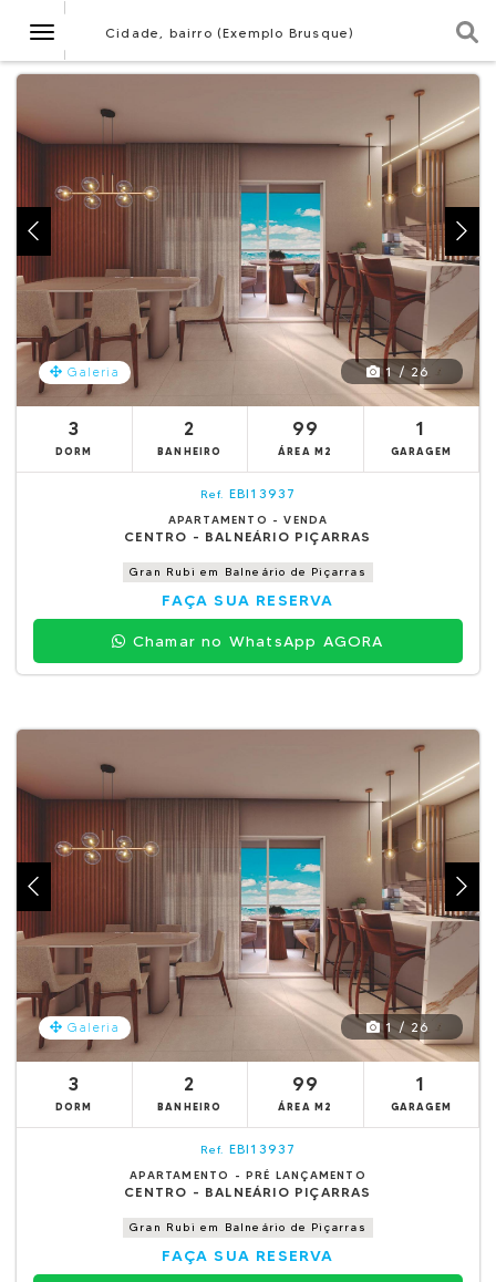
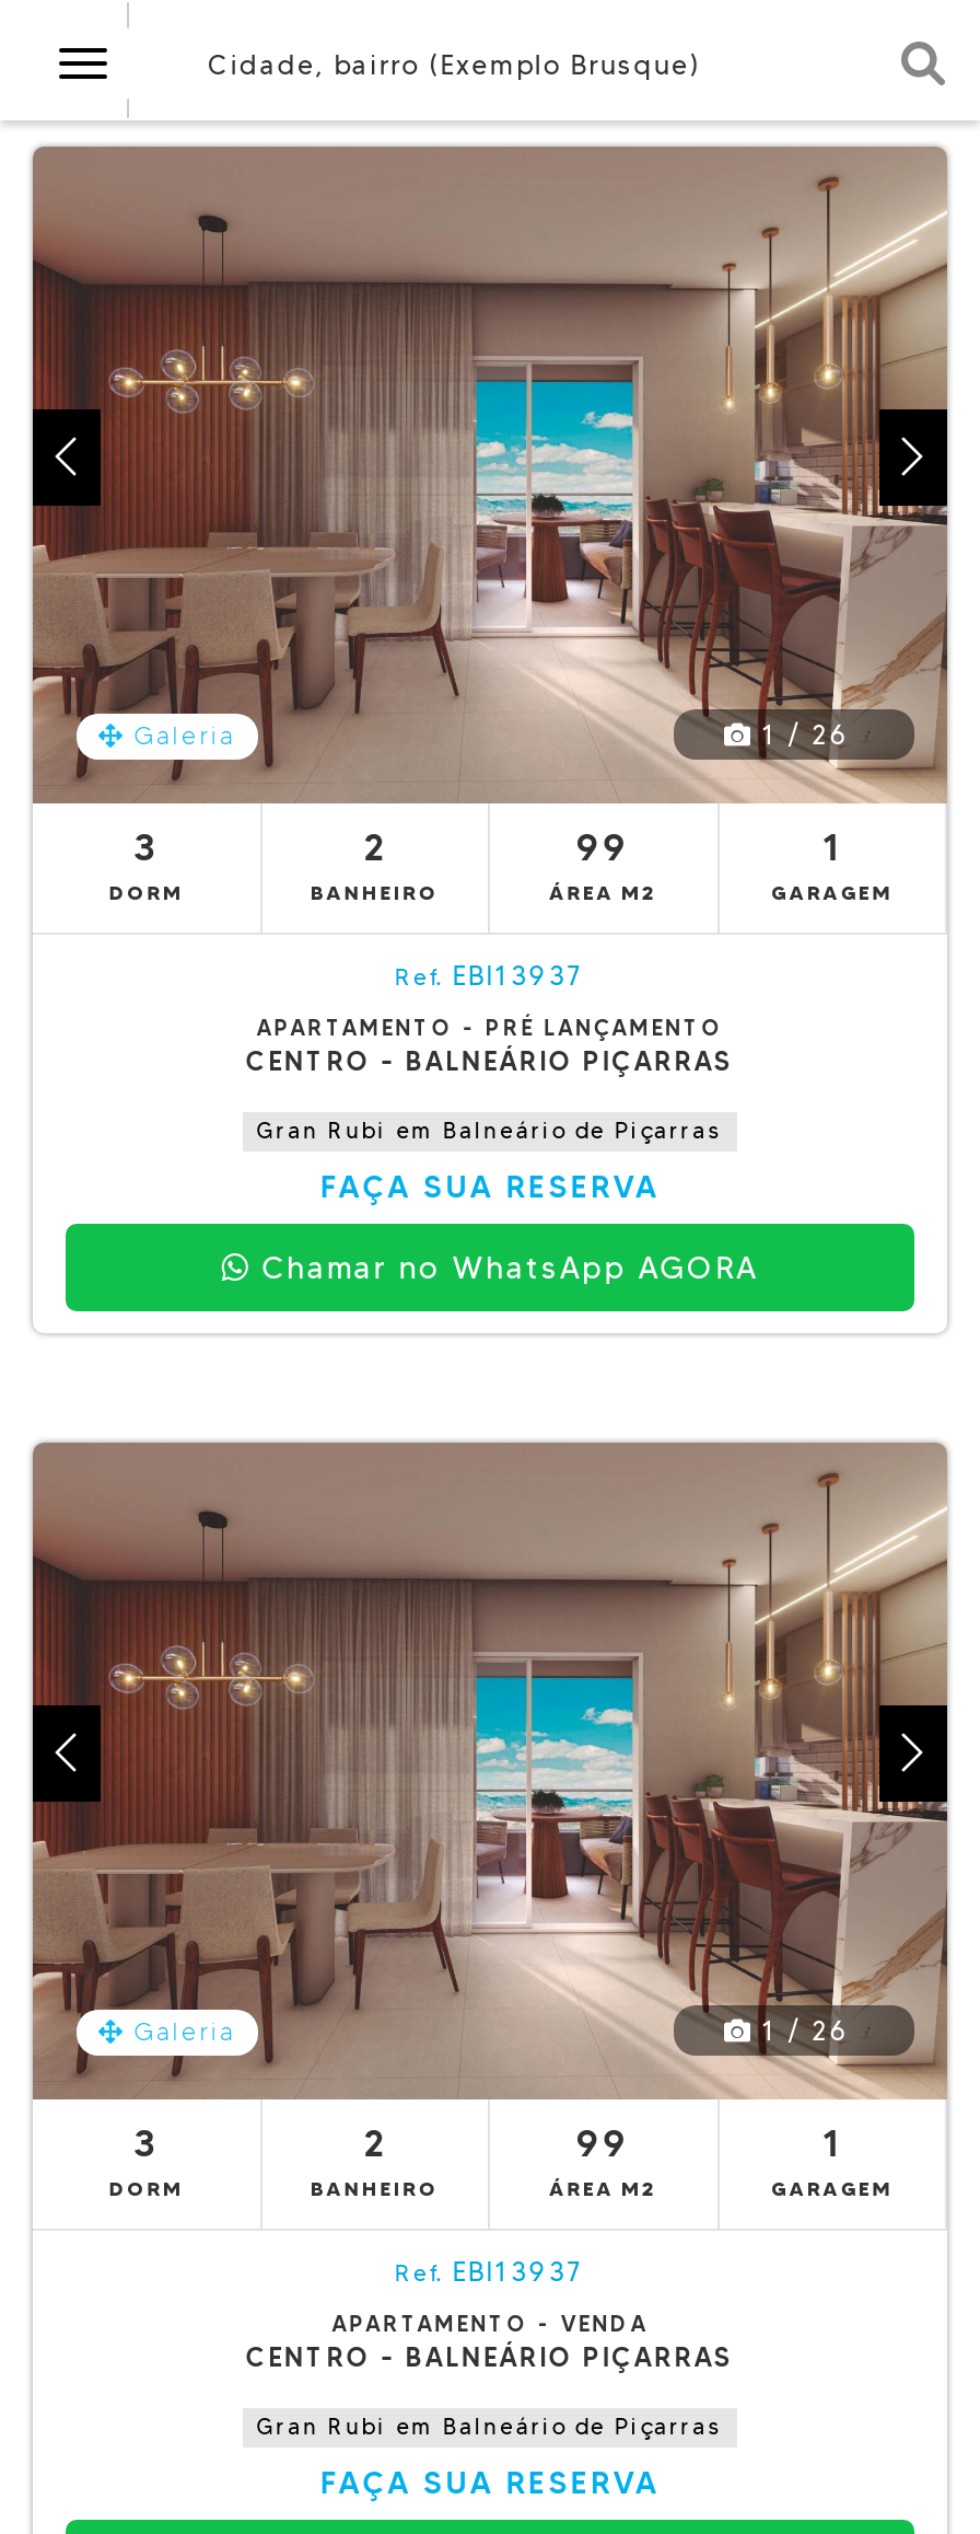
moved [168,513,328,527] -> [332,2310,648,2338]: APARTAMENTO - VENDA
moved [130,1168,366,1182] -> [256,1014,724,1042]: APARTAMENTO - PRÉ LANÇAMENTO

